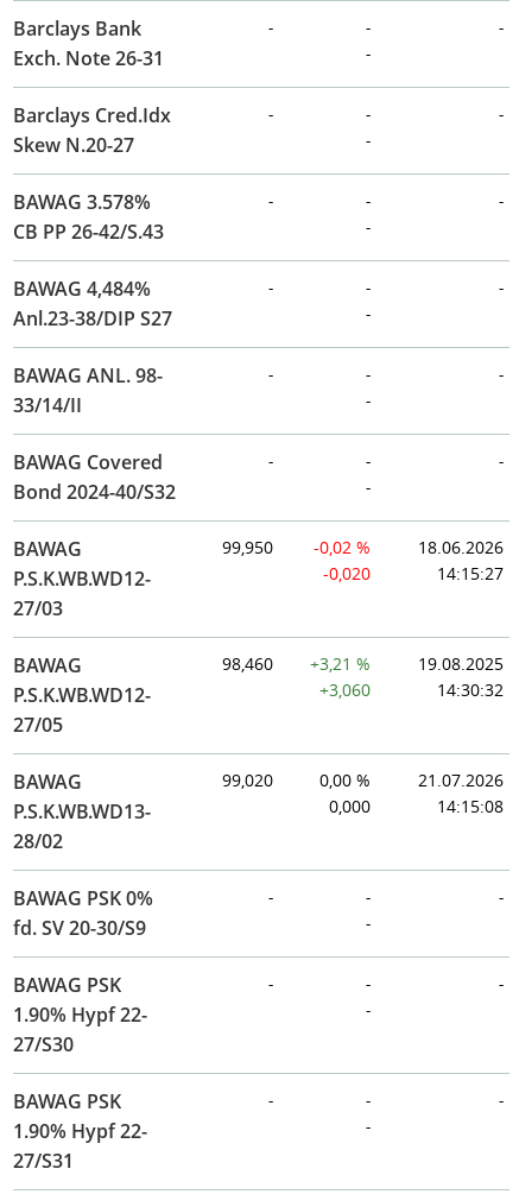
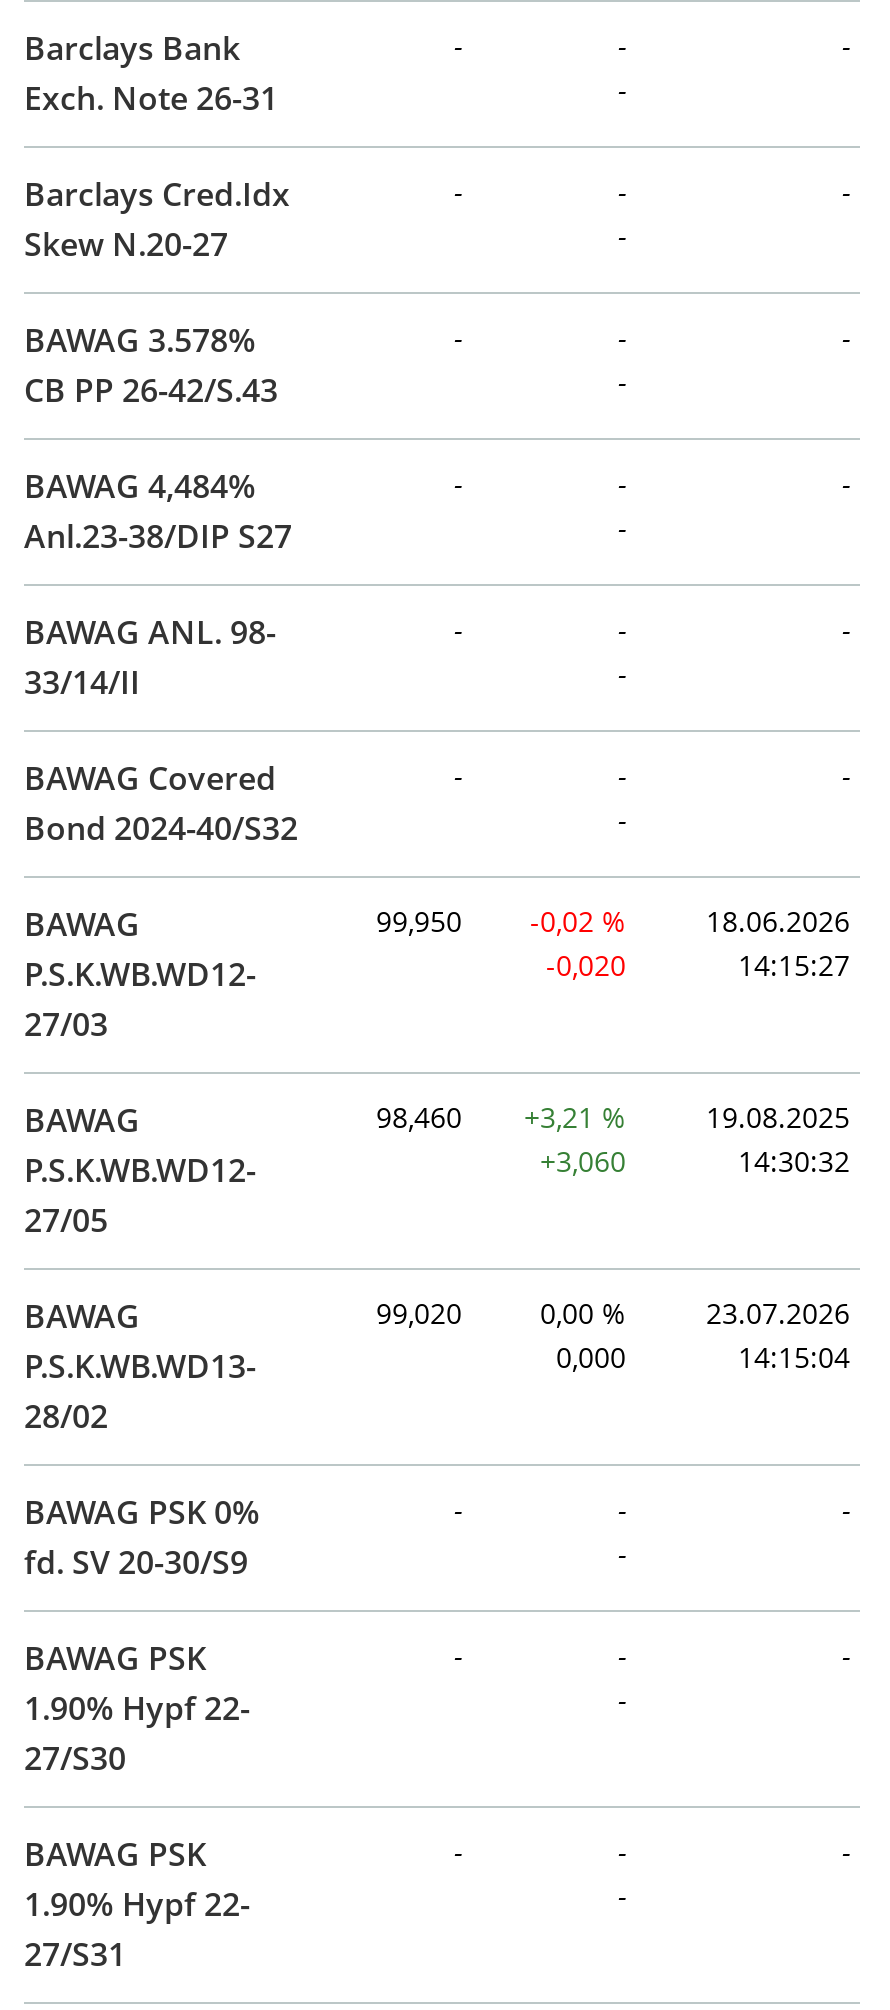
[418,769,504,792] 21.07.2026 -> [706,1295,850,1333] 23.07.2026
[437,795,504,818] 14:15:08 -> [738,1339,850,1377] 14:15:04

